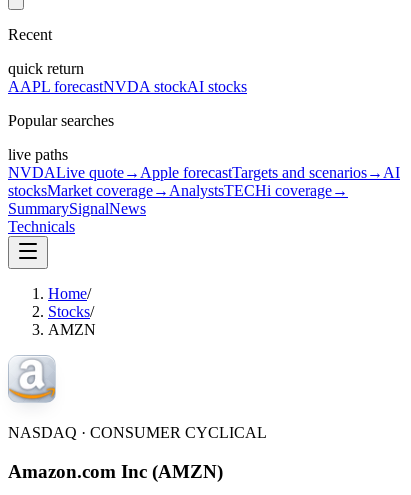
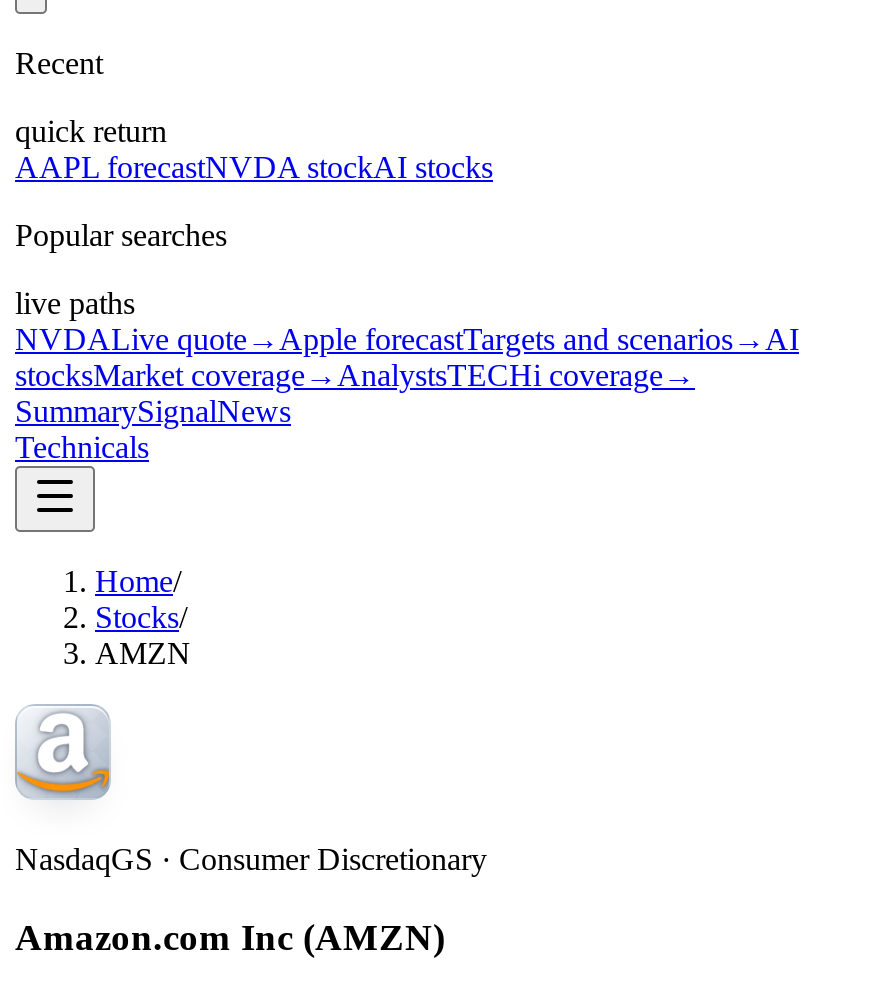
[8,424,267,441] NASDAQ · CONSUMER CYCLICAL -> [15,842,487,876] NasdaqGS · Consumer Discretionary

